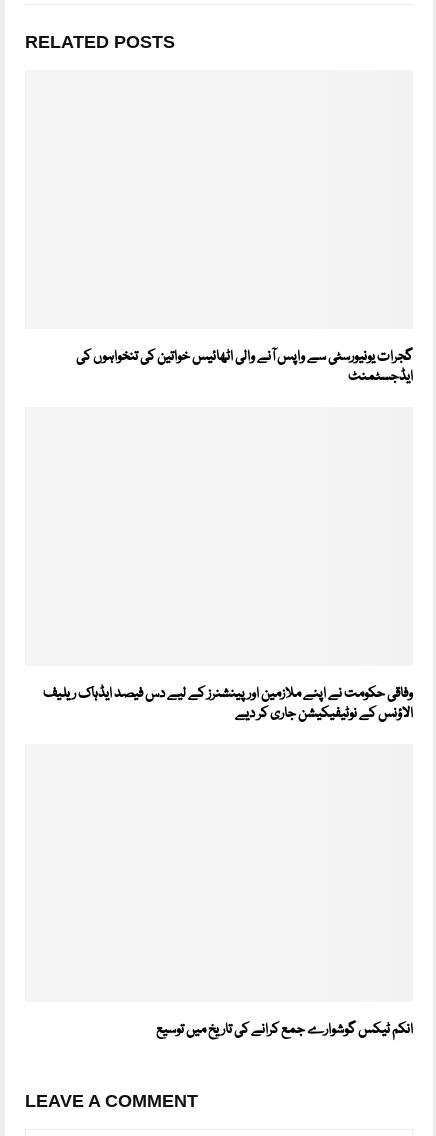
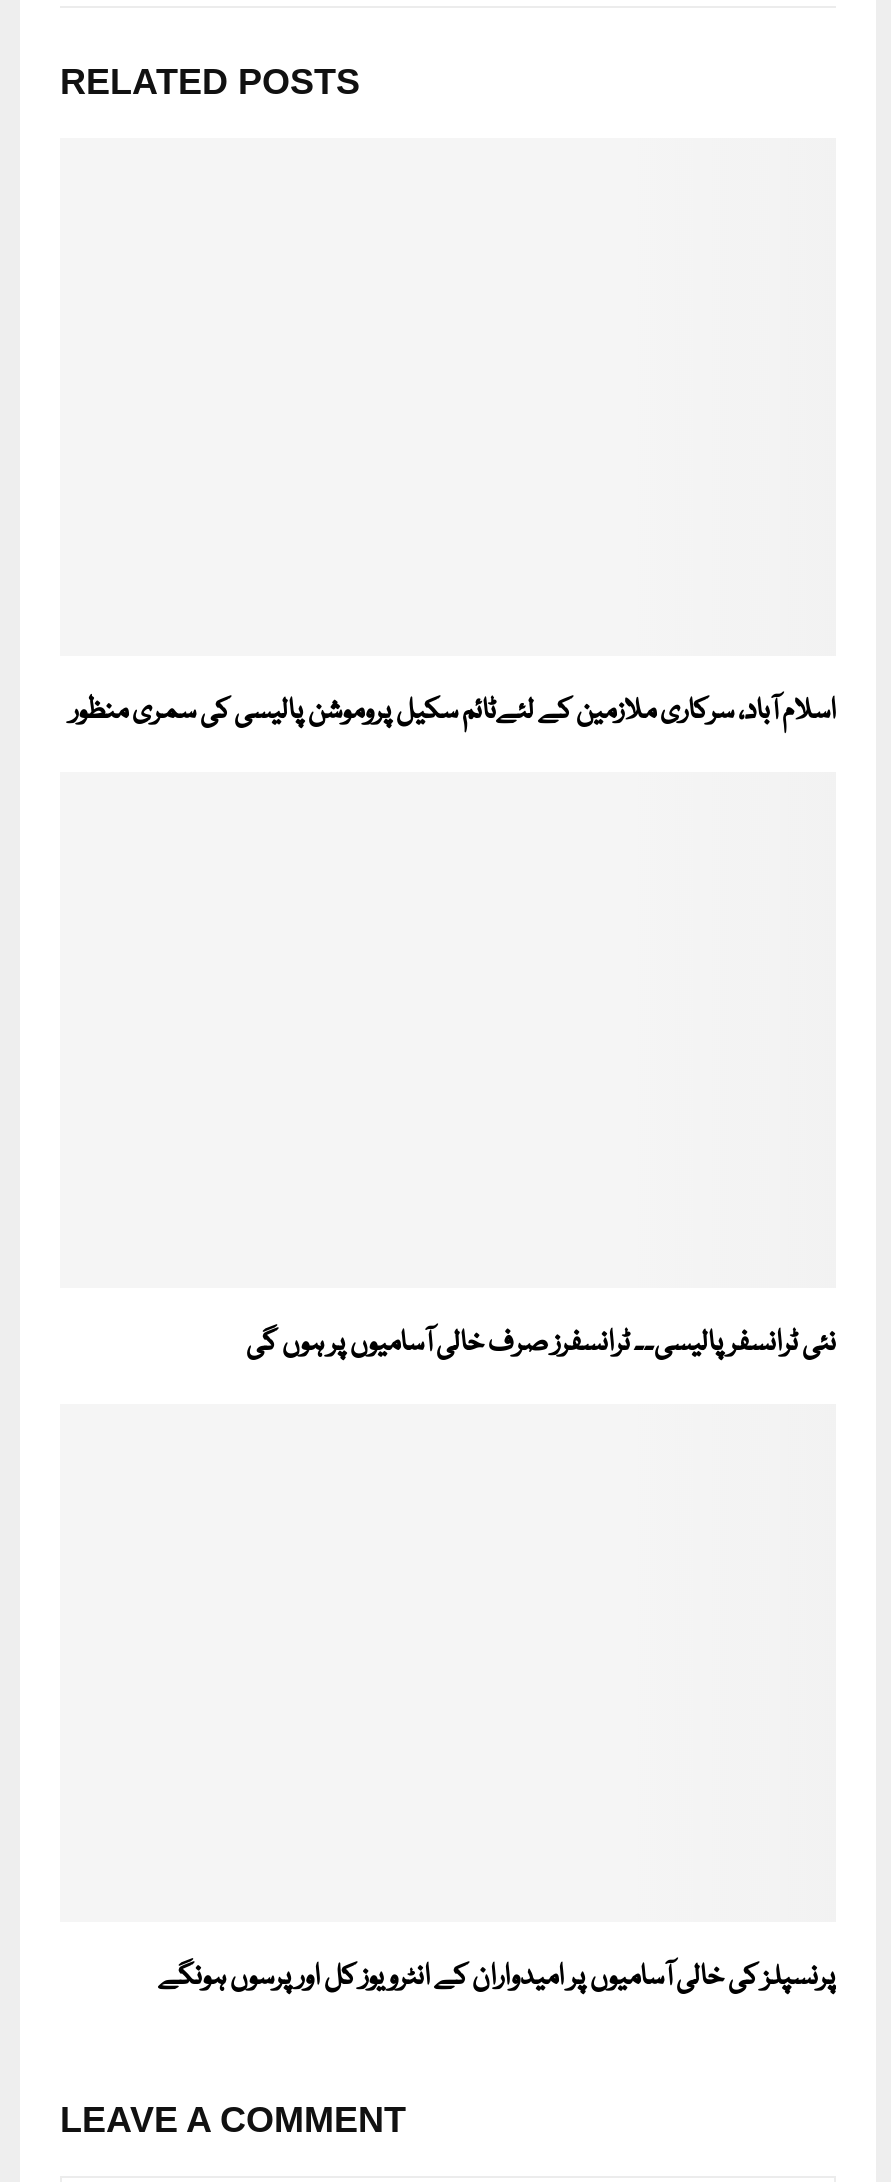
[76,346,413,388] گجرات یونیورسٹی سے واپس آنے والی اٹھائیس خواتین کی تنخواہوں کی | ایڈجسٹمنٹ -> [70,689,836,733] اسلام آباد، سرکاری ملازمین کے لئےٹائم سکیل پروموشن پالیسی کی سمری منظور
[43,683,413,725] وفاقی حکومت نے اپنے ملازمین اور پینشنرز کے لیے دس فیصد ایڈہاک ریلیف | الاؤنس کے نوٹیفیکیشن جاری کر دیے -> [246,1322,836,1366] نئی ٹرانسفر پالیسی۔۔ ٹرانسفرز صرف خالی آسامیوں پر ہوں گی
[156,1019,413,1041] انکم ٹیکس گوشوارے جمع کرانے کی تاریخ میں توسیع -> [158,1956,836,2000] پرنسپلز کی خالی آسامیوں پر امیدواران کے انٹرویوز کل اور پرسوں ہونگے

